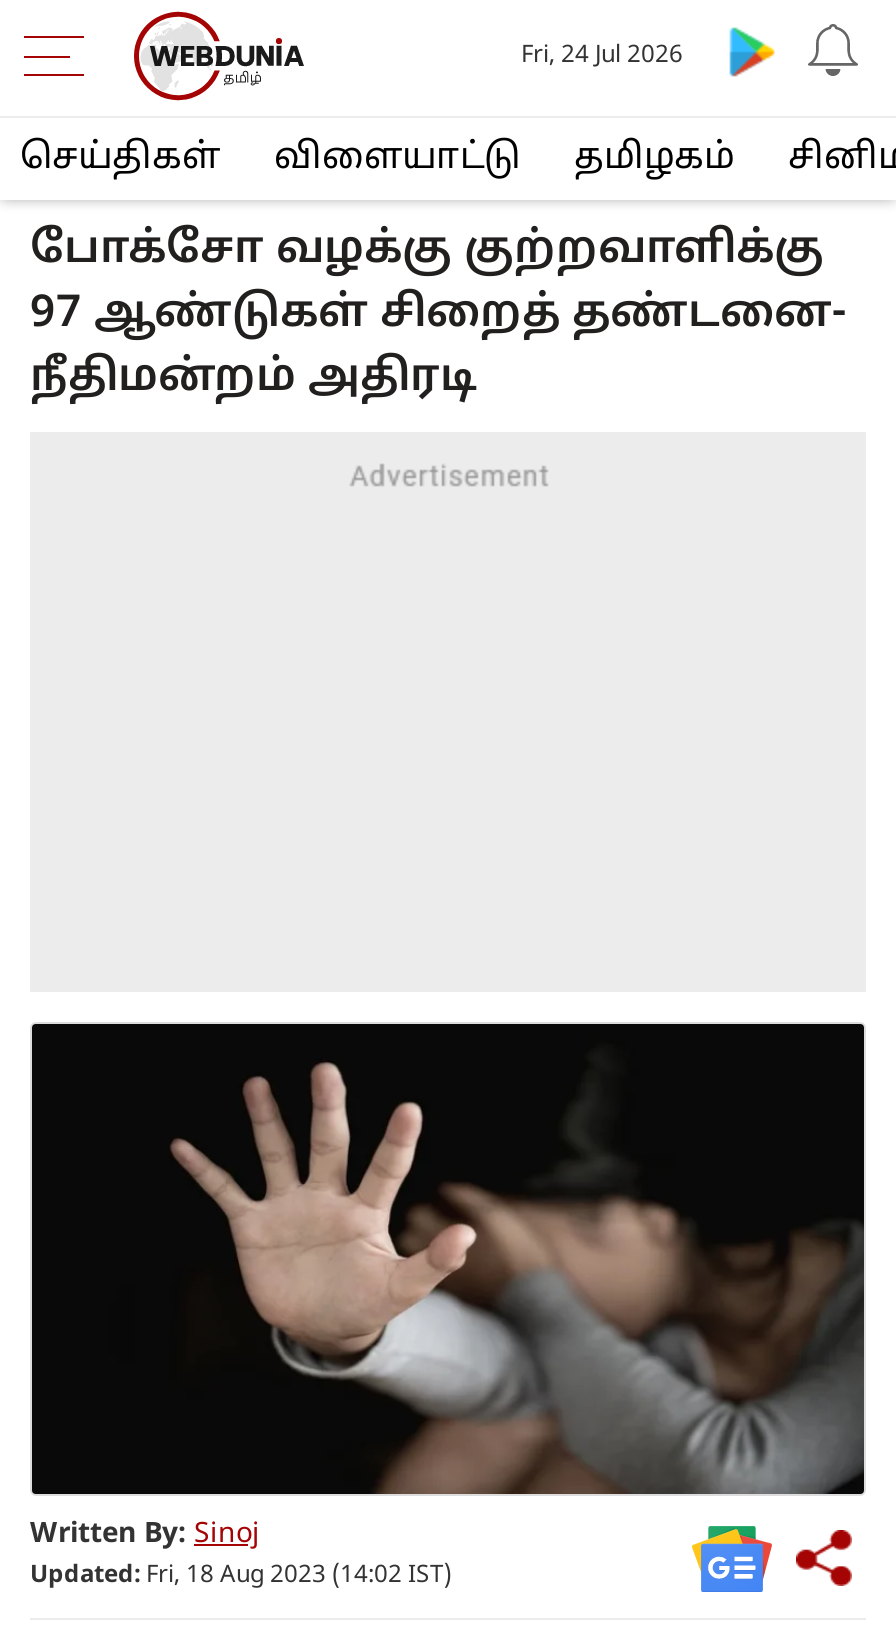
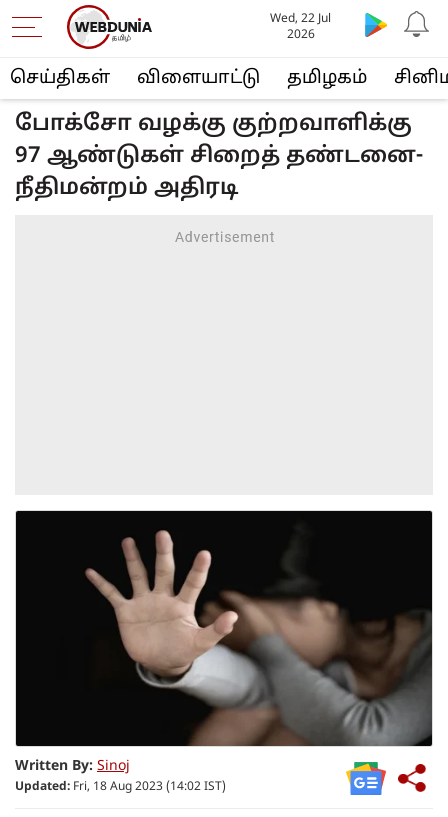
[521,42,683,70] Fri, 24 Jul 2026 -> [270,12,331,42] Wed, 22 Jul | 2026

